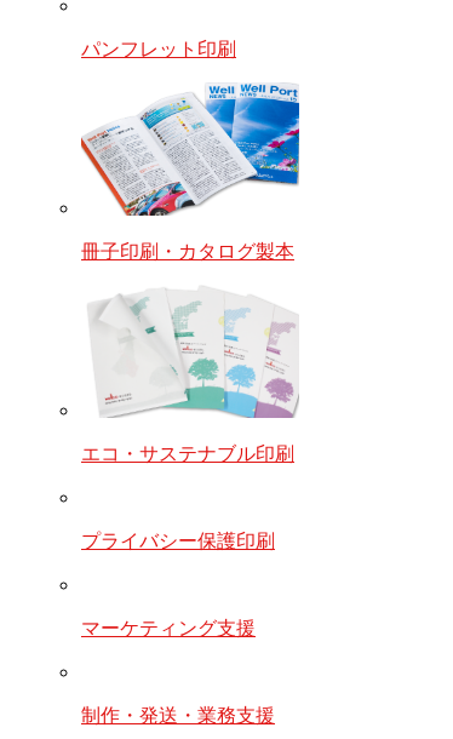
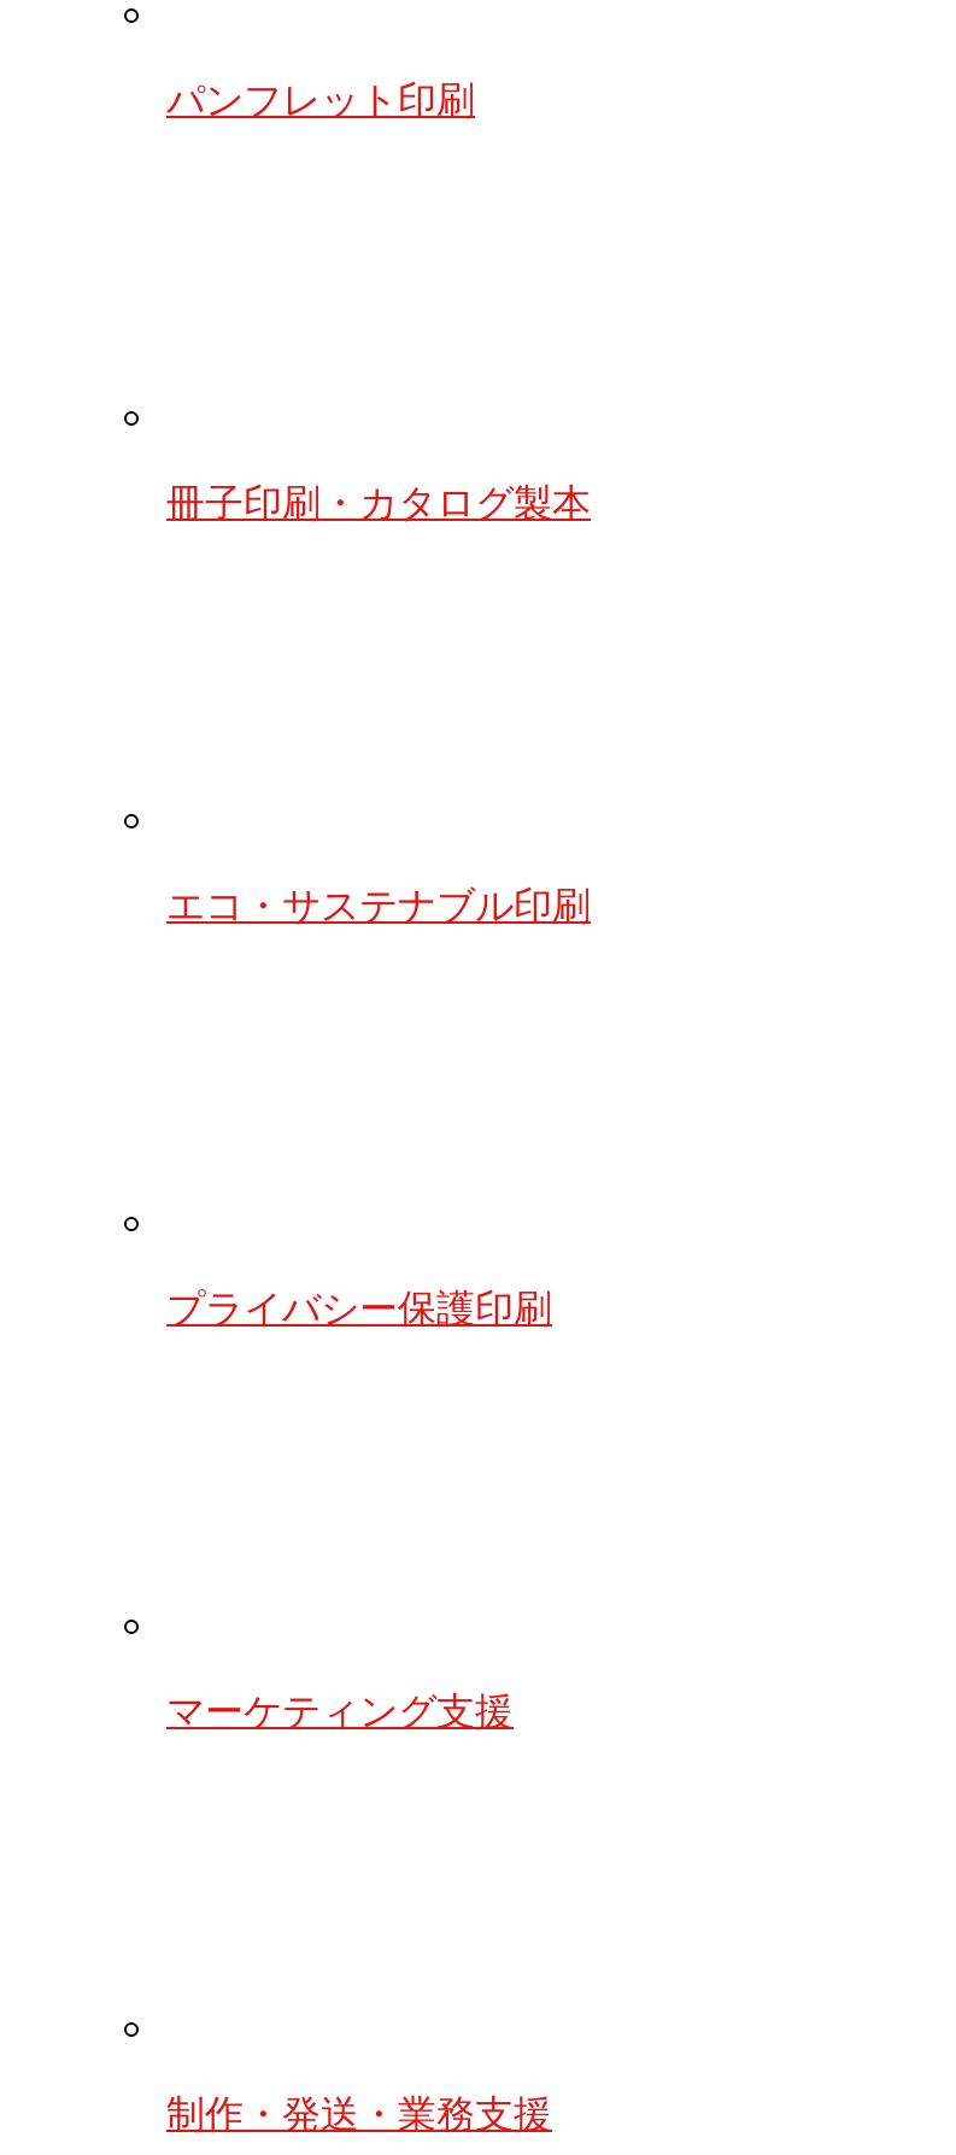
[80,82,300,217] [image] -> none
[87,287,300,419] [image] -> none

